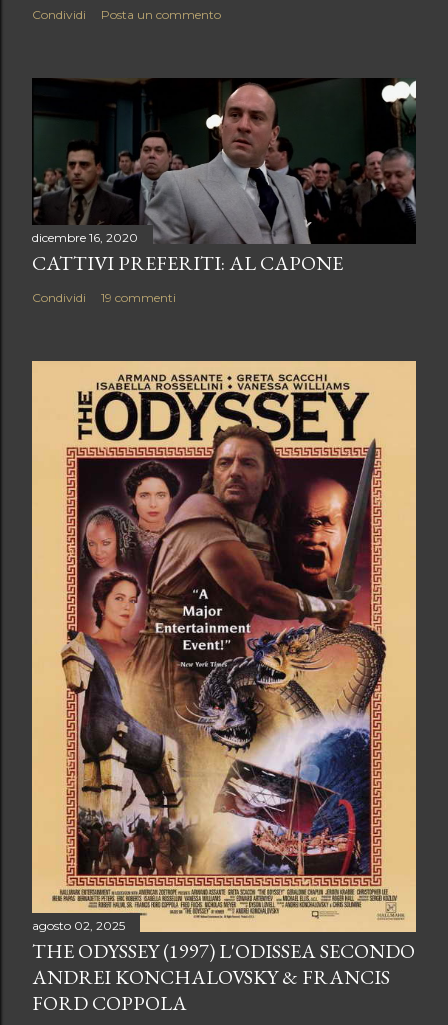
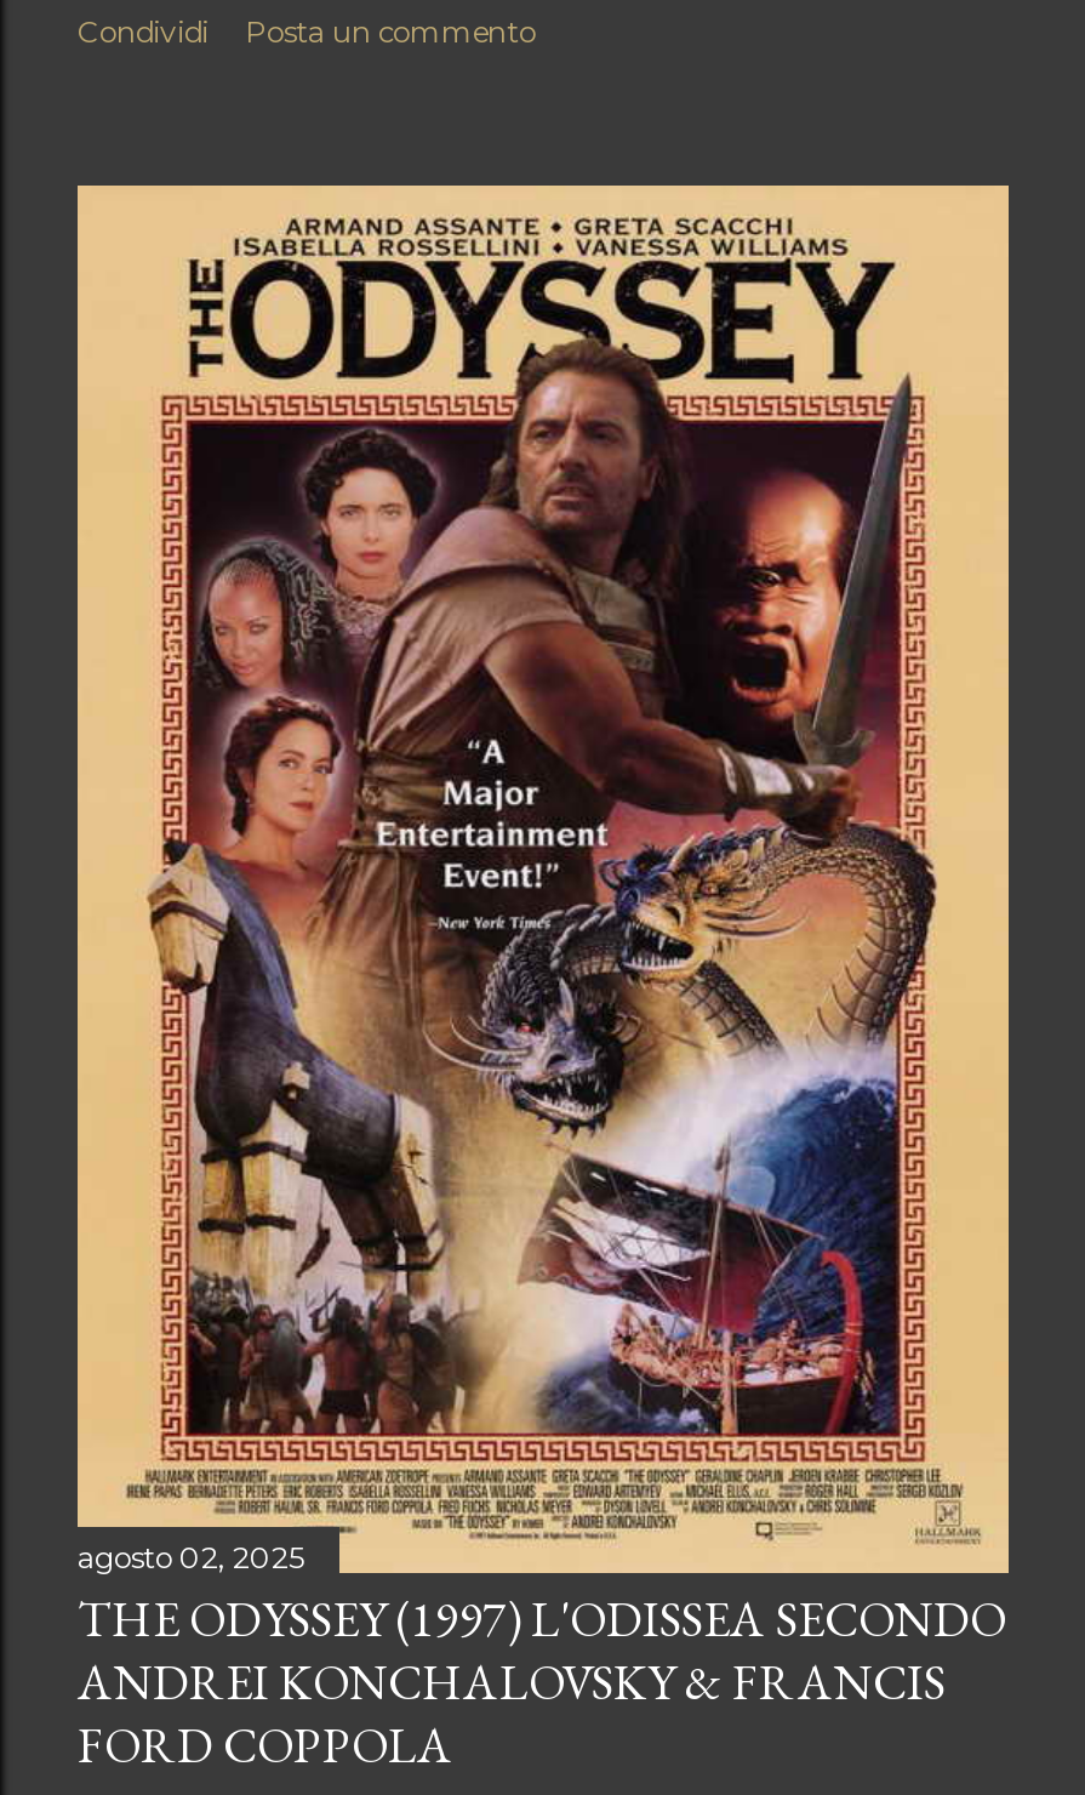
[32,78,417,305] [image] | dicembre 16, 2020 | CATTIVI PREFERITI: AL CAPONE | Condividi | 19 commenti -> none

